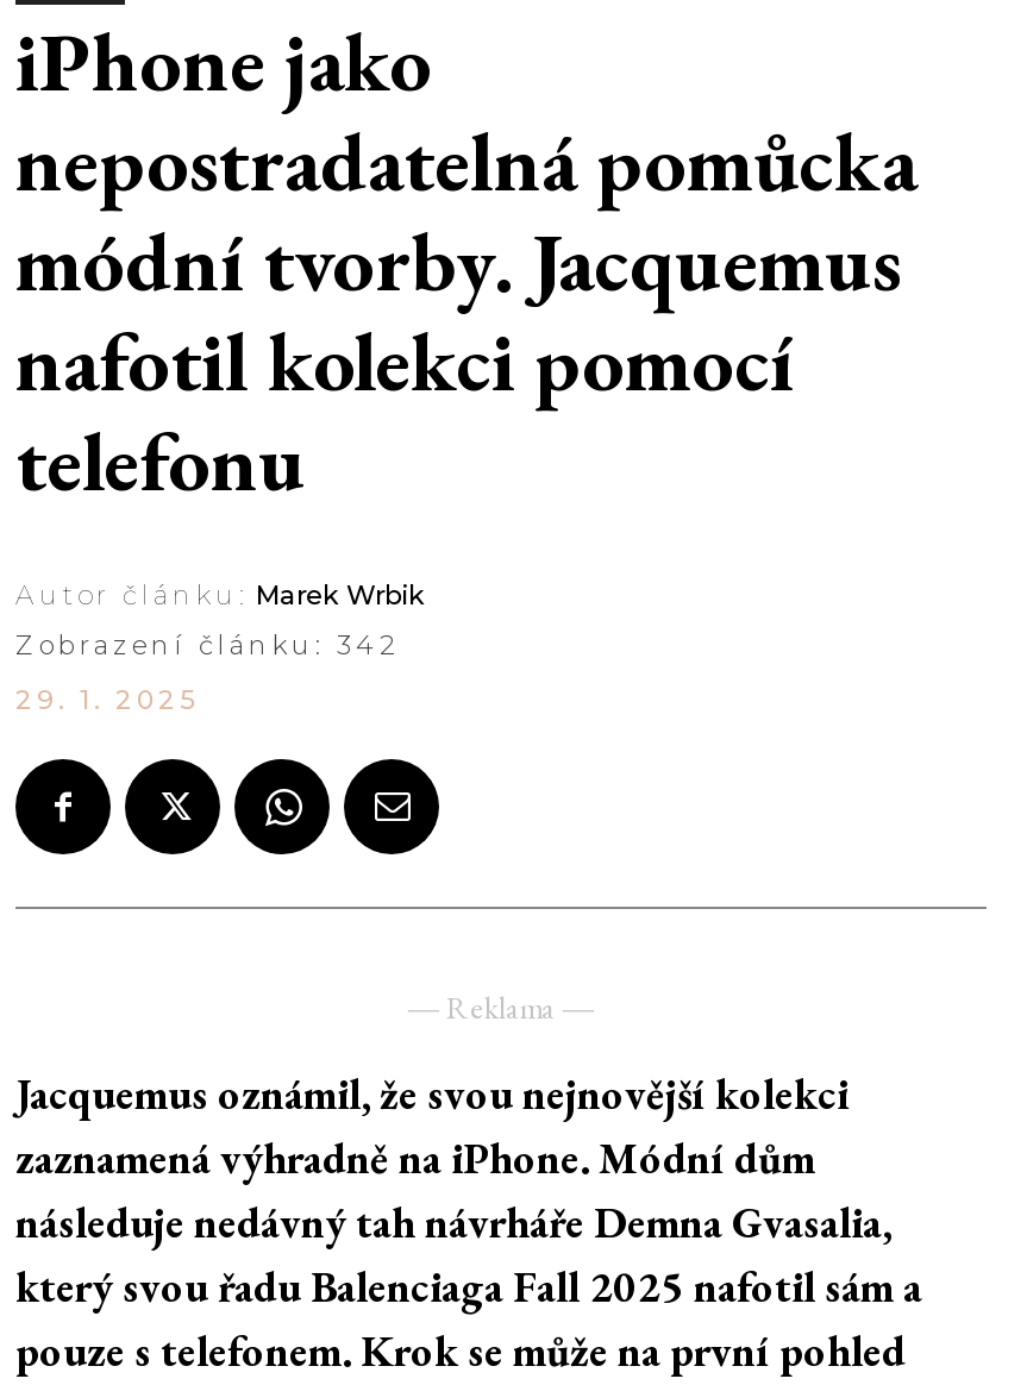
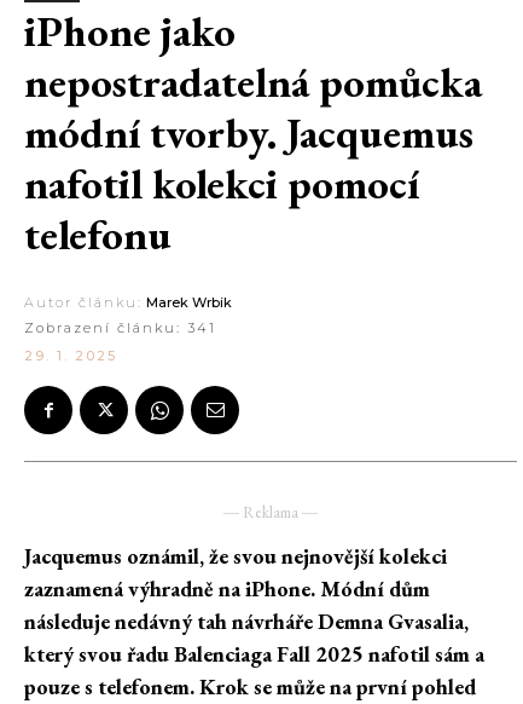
[15,629,401,662] Zobrazení článku: 342 -> [24,320,216,337] Zobrazení článku: 341

